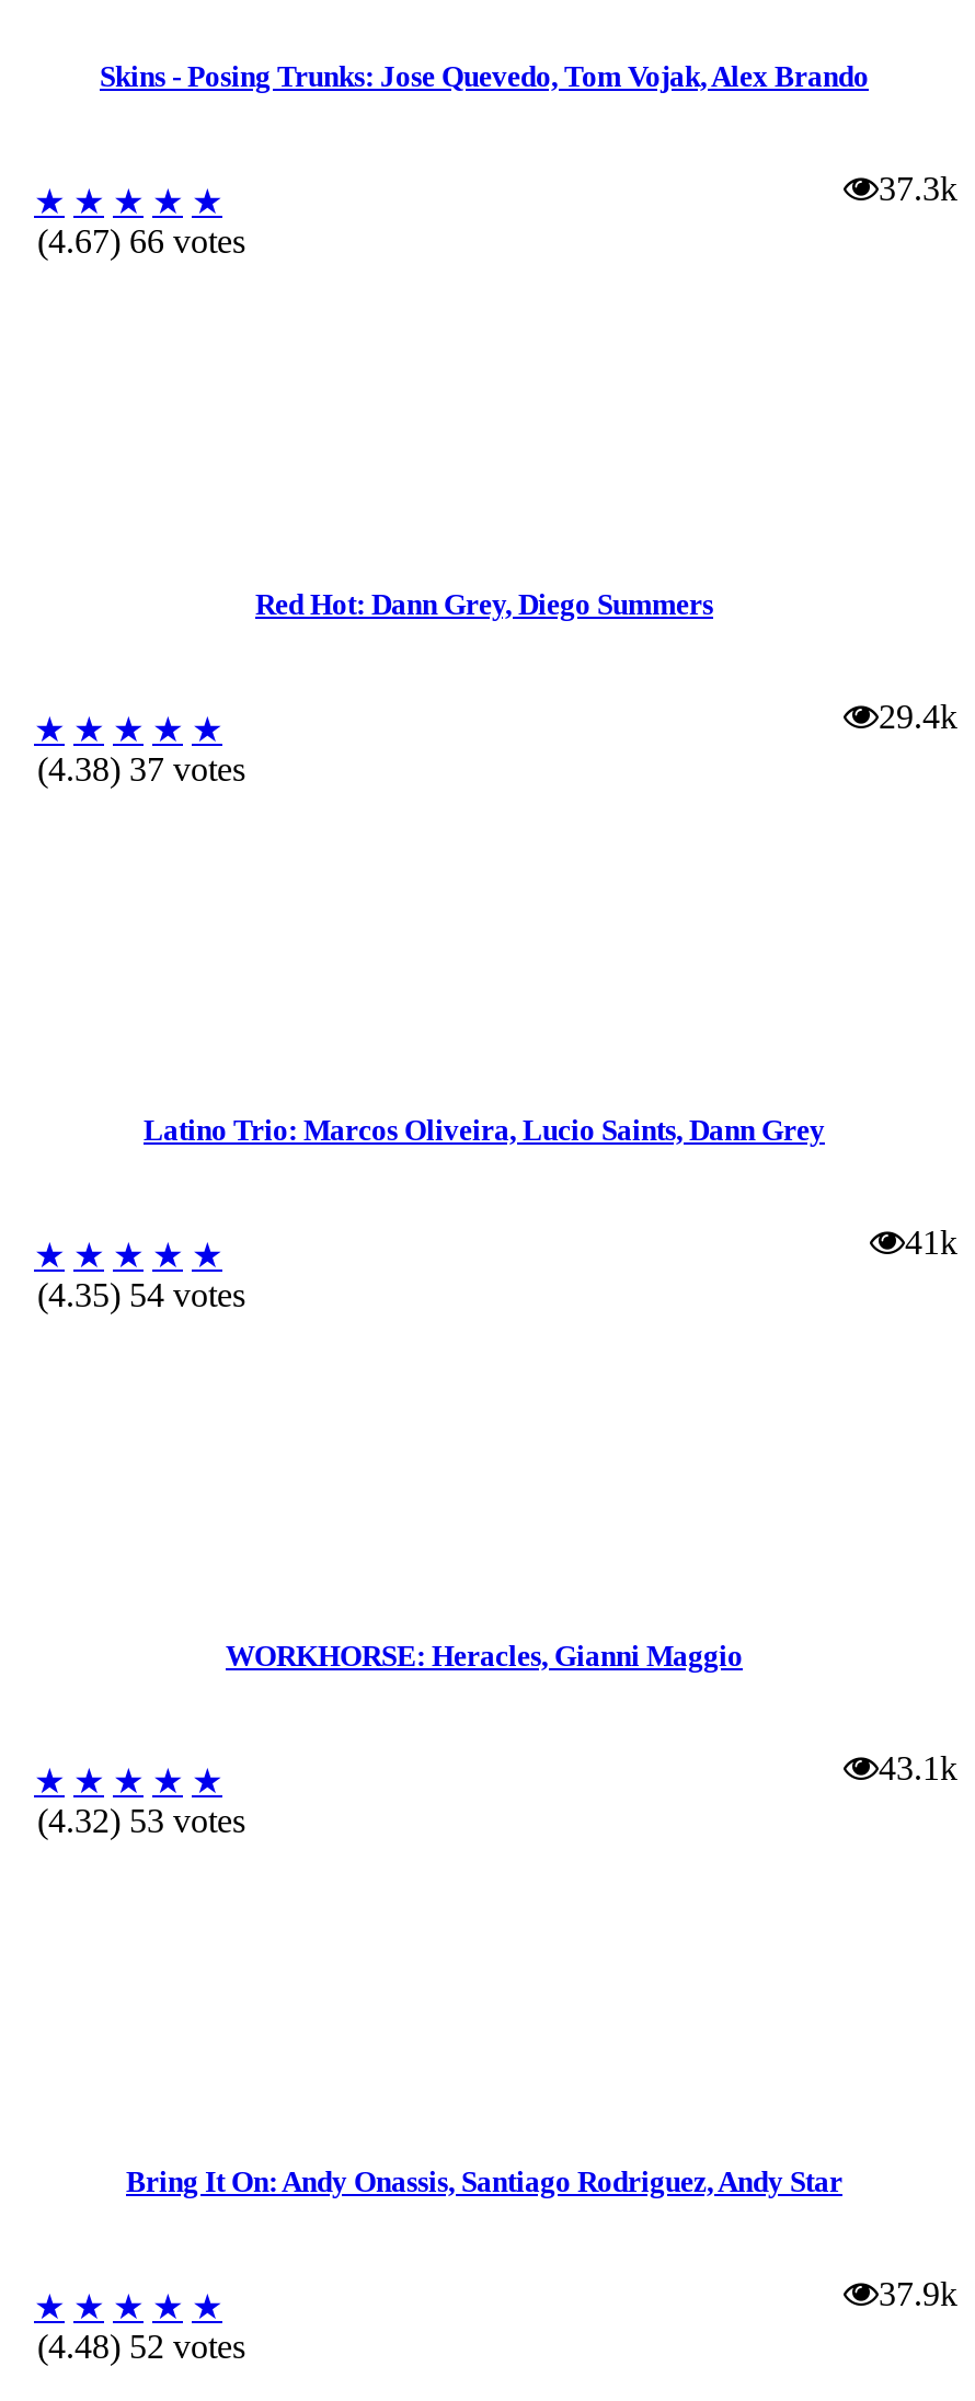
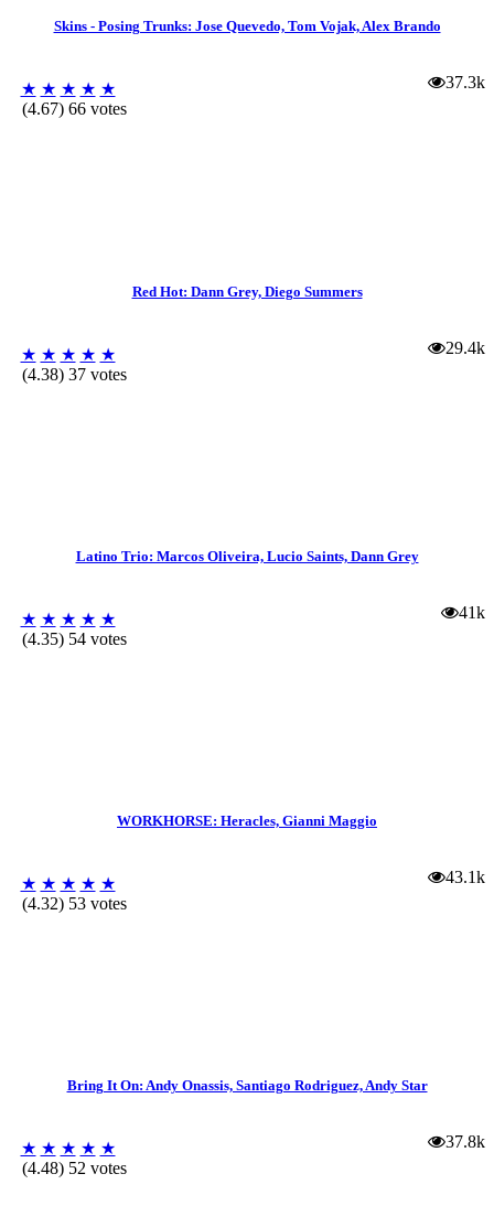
[879,2275,957,2312] 37.9k -> [445,1132,485,1151] 37.8k

